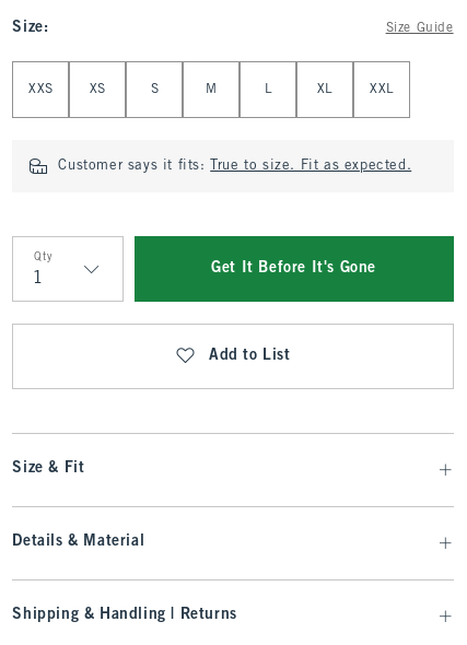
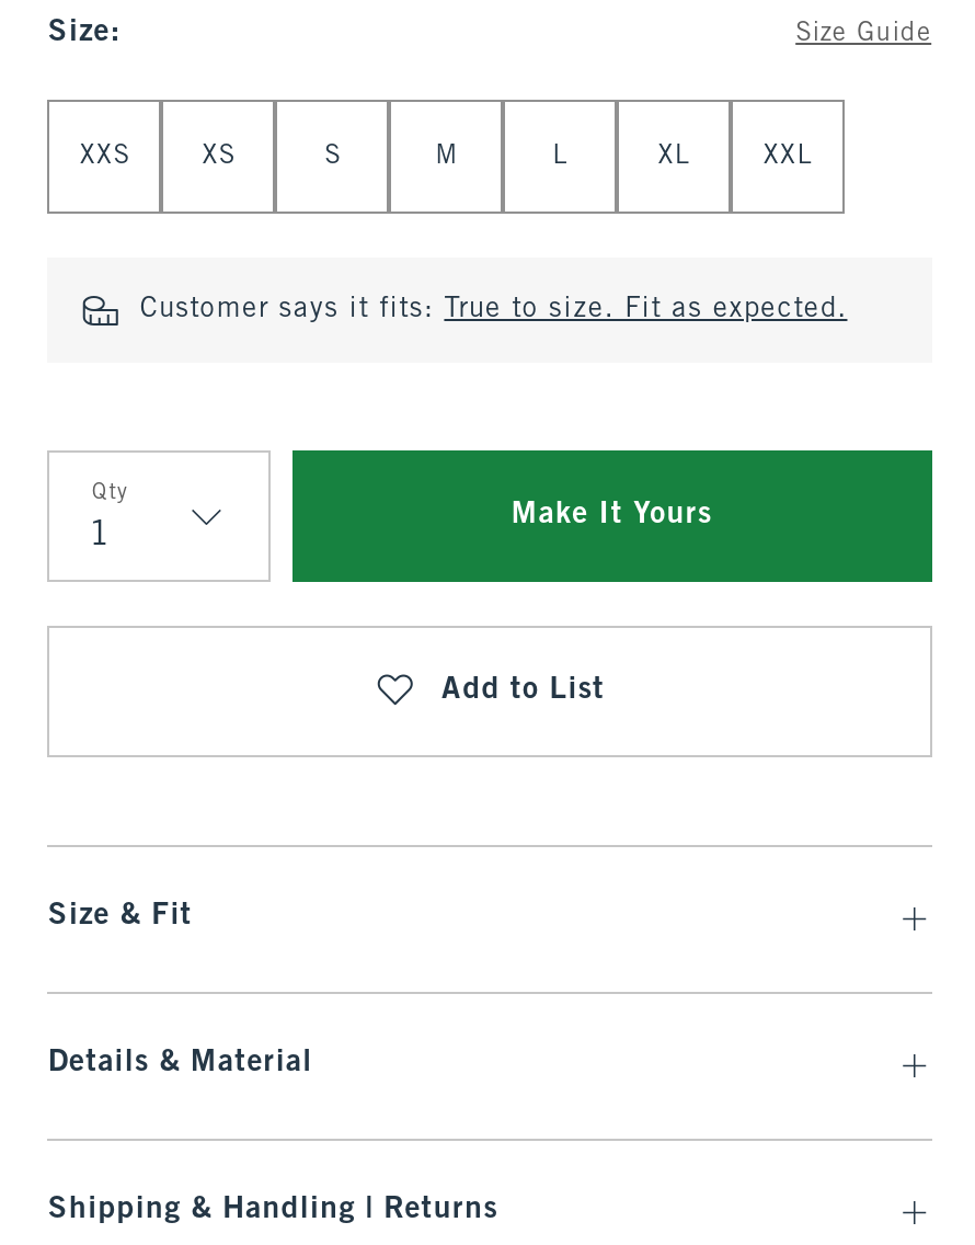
[211,261,376,275] Get It Before It's Gone -> [511,501,712,529] Make It Yours

